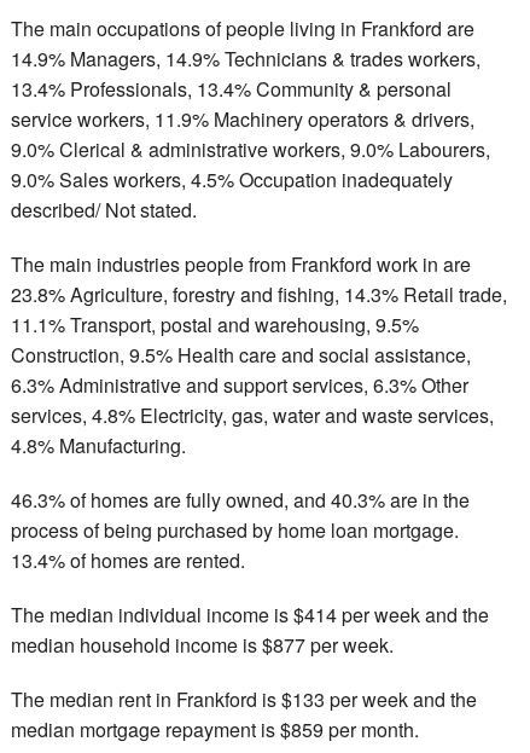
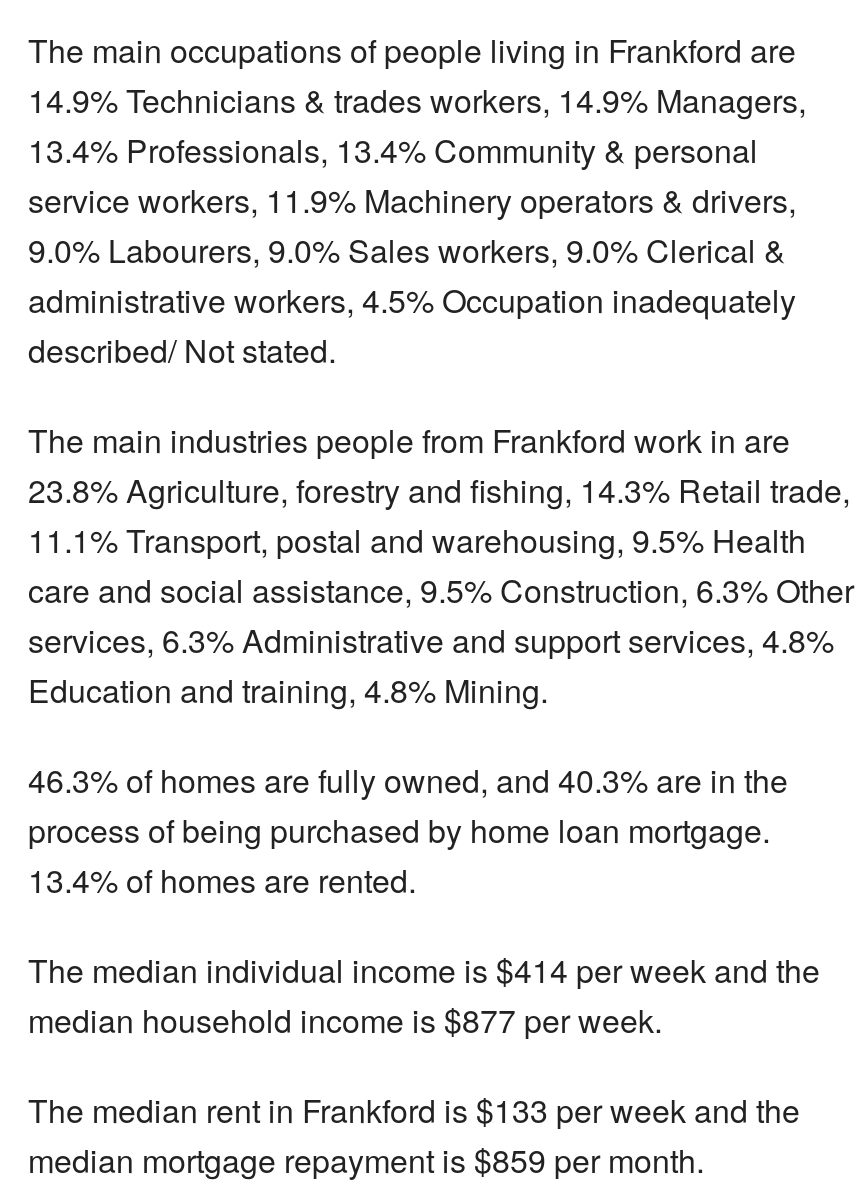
[11,44,481,72] 14.9% Managers, 14.9% Technicians & trades workers, -> [28,77,806,123] 14.9% Technicians & trades workers, 14.9% Managers,
[11,135,490,193] 9.0% Clerical & administrative workers, 9.0% Labourers, | 9.0% Sales workers, 4.5% Occupation inadequately -> [28,227,796,323] 9.0% Labourers, 9.0% Sales workers, 9.0% Clerical & | administrative workers, 4.5% Occupation inadequately
[11,310,494,459] 11.1% Transport, postal and warehousing, 9.5% | Construction, 9.5% Health care and social assistance, | 6.3% Administrative and support services, 6.3% Other | services, 4.8% Electricity, gas, water and waste services, | 4.8% Manufacturing. -> [28,517,854,713] 11.1% Transport, postal and warehousing, 9.5% Health | care and social assistance, 9.5% Construction, 6.3% Other | services, 6.3% Administrative and support services, 4.8% | Education and training, 4.8% Mining.

